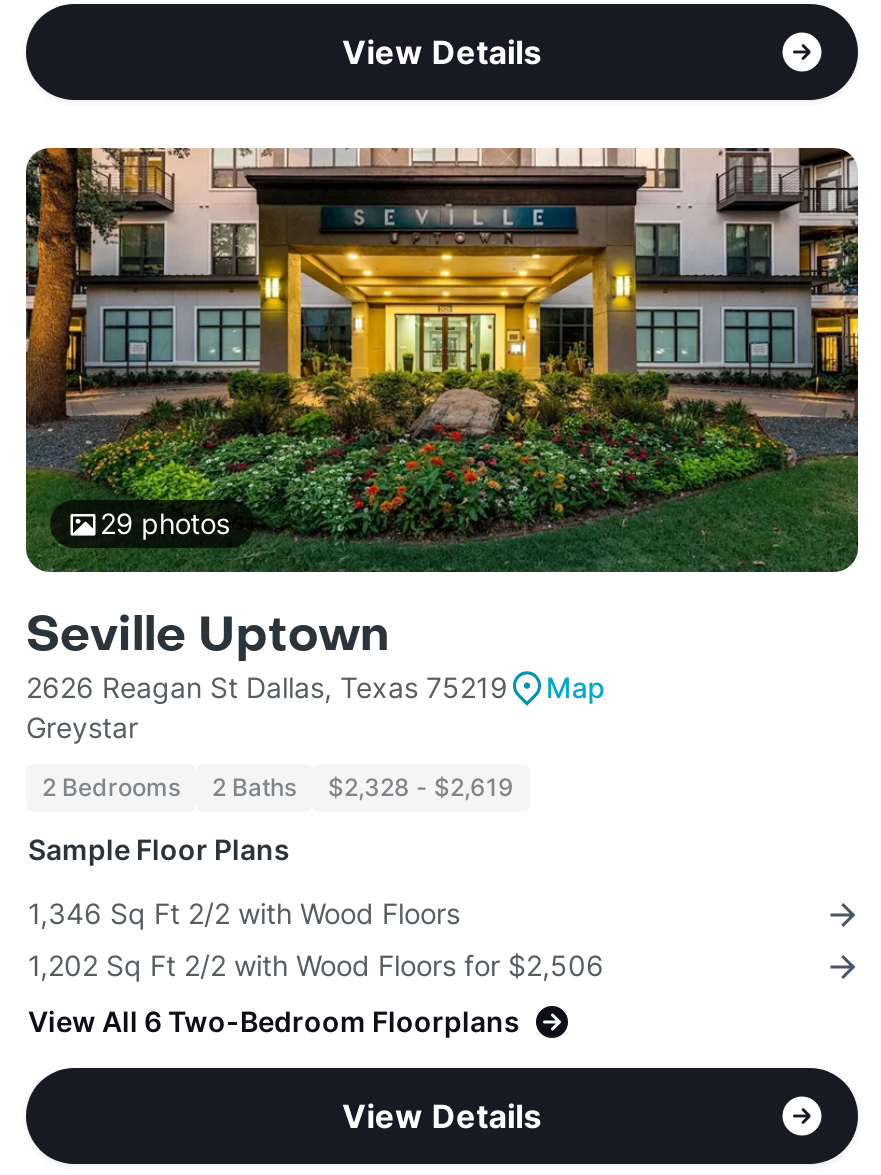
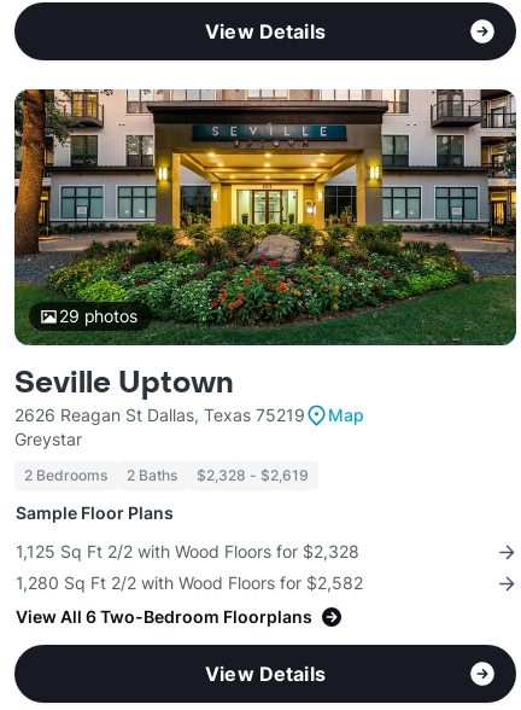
[28,896,460,930] 1,346 Sq Ft 2/2 with Wood Floors -> [16,541,359,562] 1,125 Sq Ft 2/2 with Wood Floors for $2,328
[28,948,604,982] 1,202 Sq Ft 2/2 with Wood Floors for $2,506 -> [16,573,363,593] 1,280 Sq Ft 2/2 with Wood Floors for $2,582

